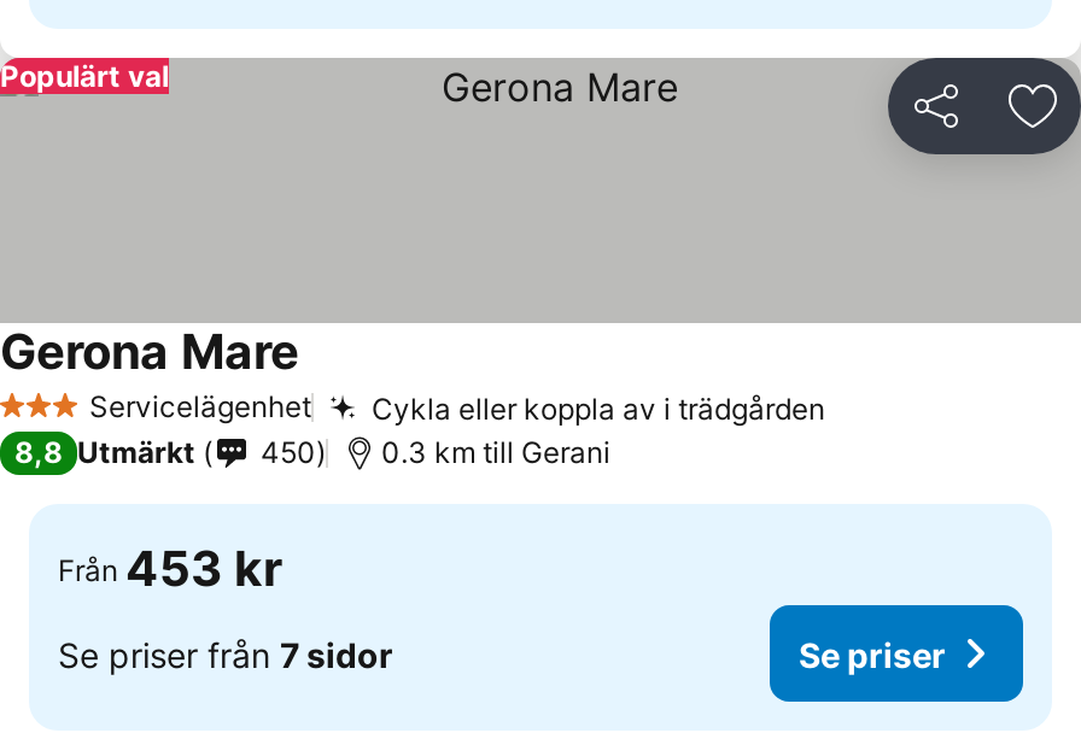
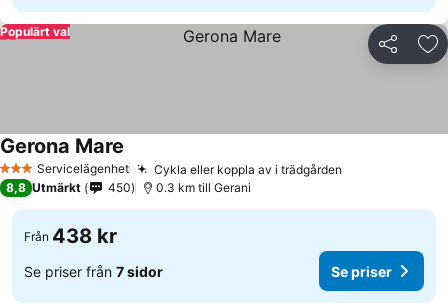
[58,540,282,598] Från 453 kr -> [24,224,117,248] Från 438 kr

